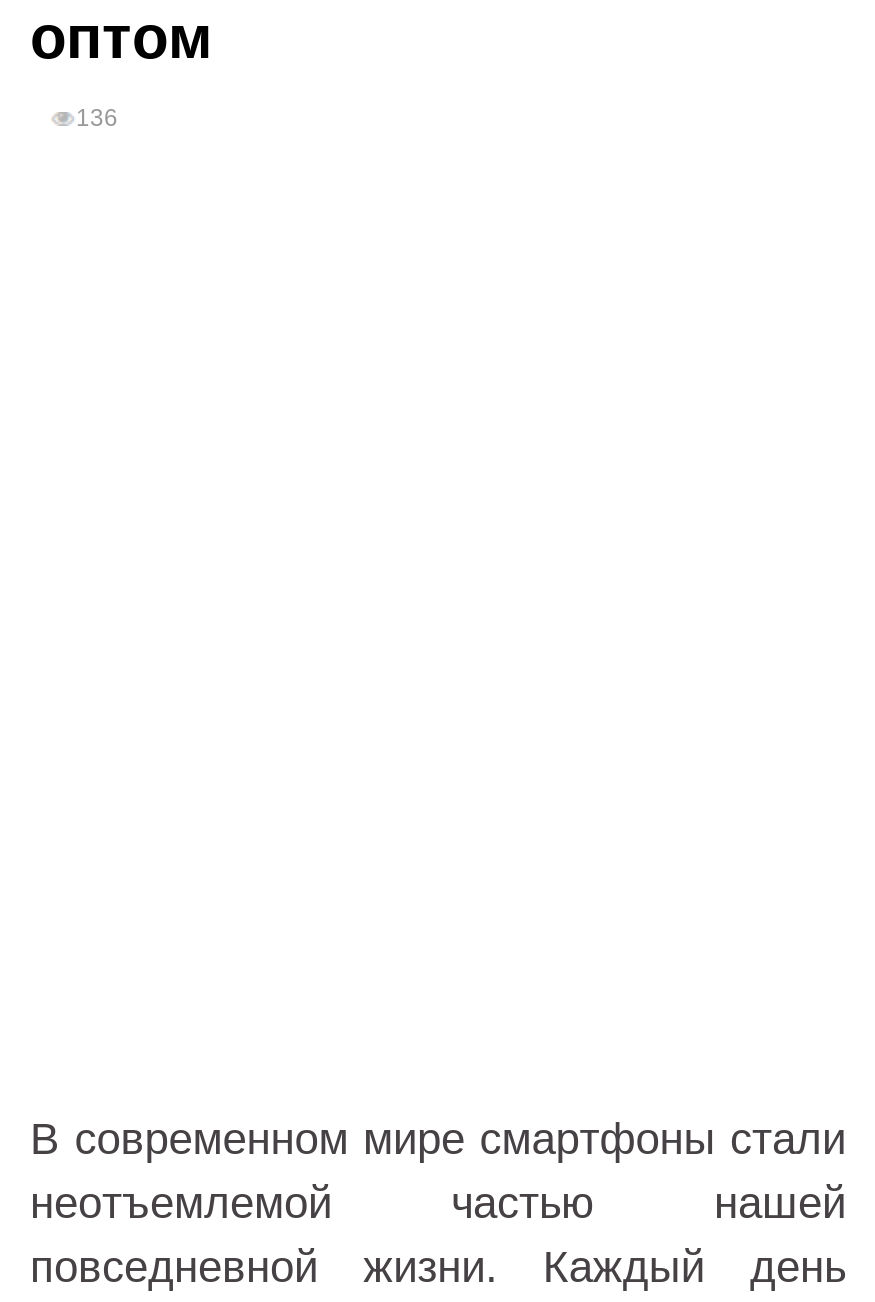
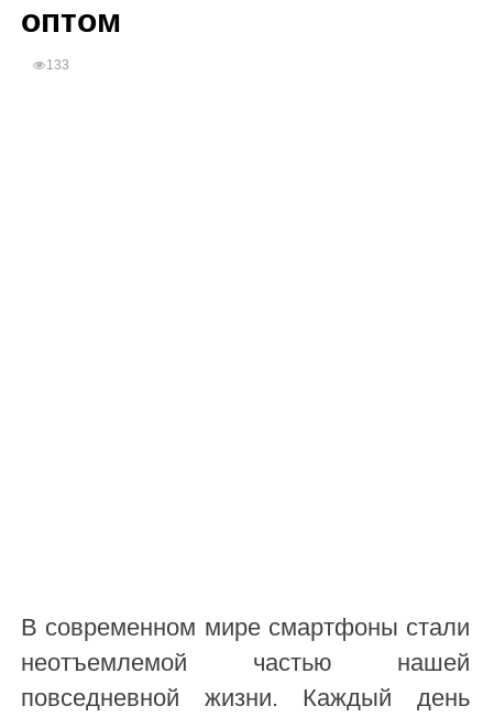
[76,104,118,132] 136 -> [46,57,69,73] 133

